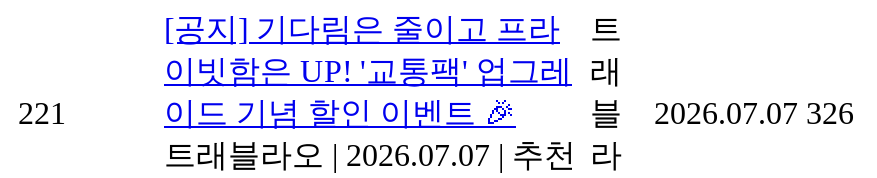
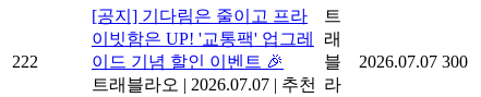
[18,96,66,130] 221 -> [12,52,38,71] 222
[590,96,854,130] 블 2026.07.07 326 -> [324,52,468,71] 블 2026.07.07 300

